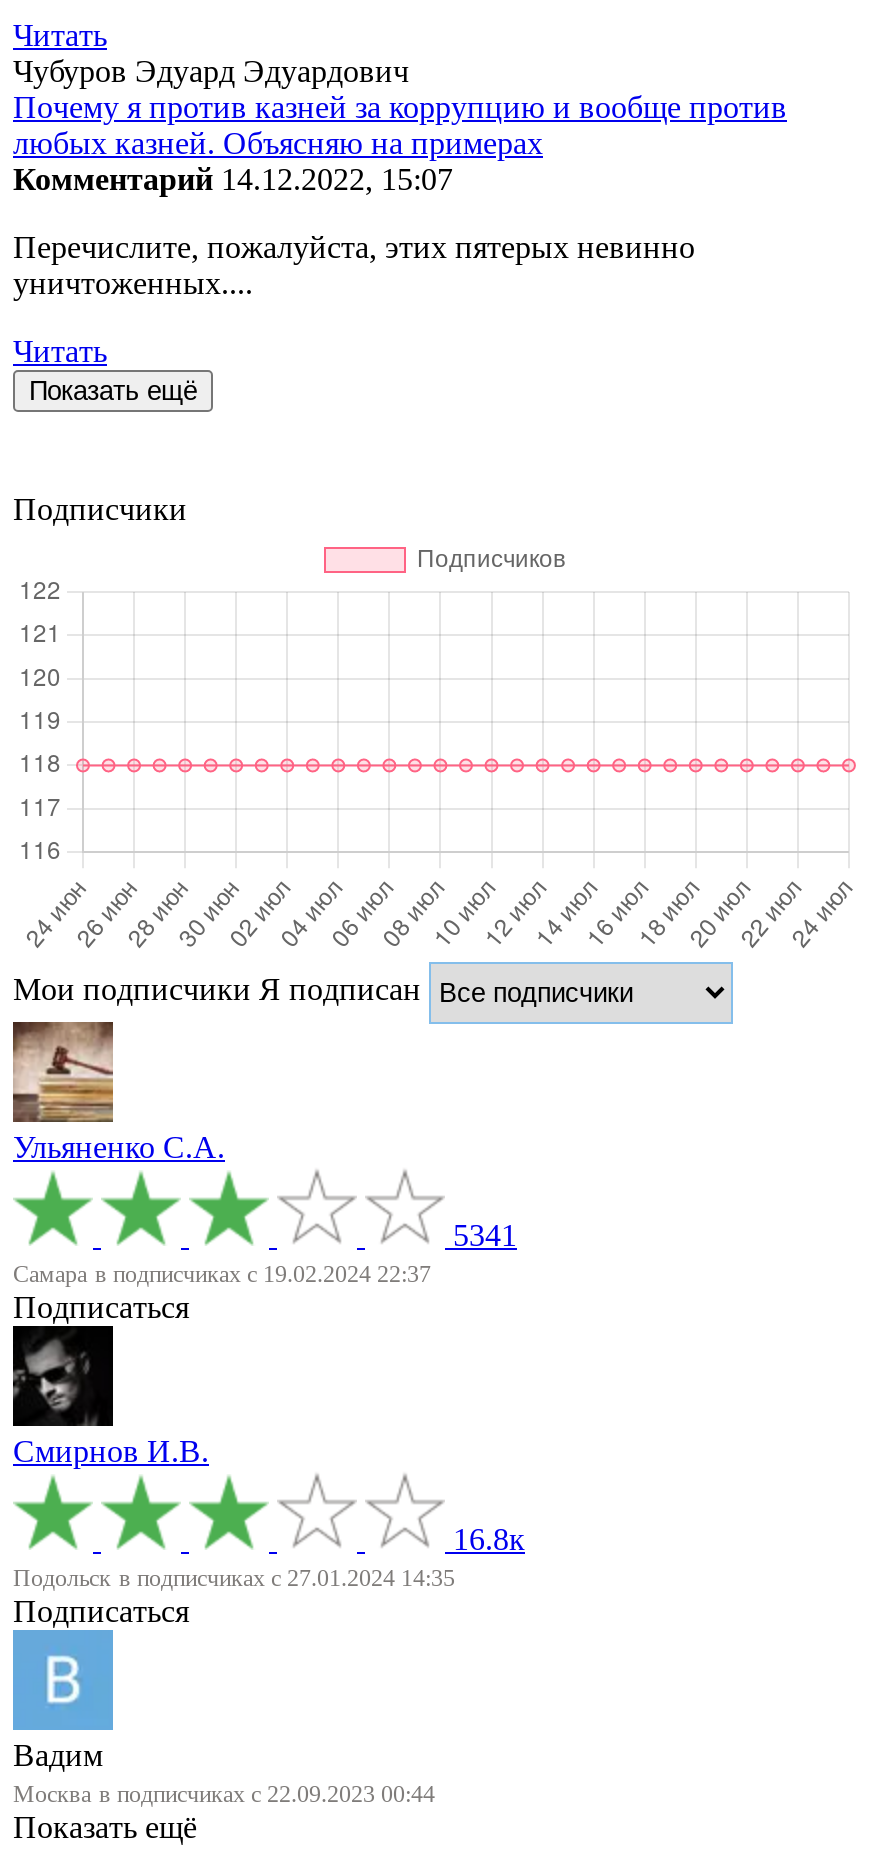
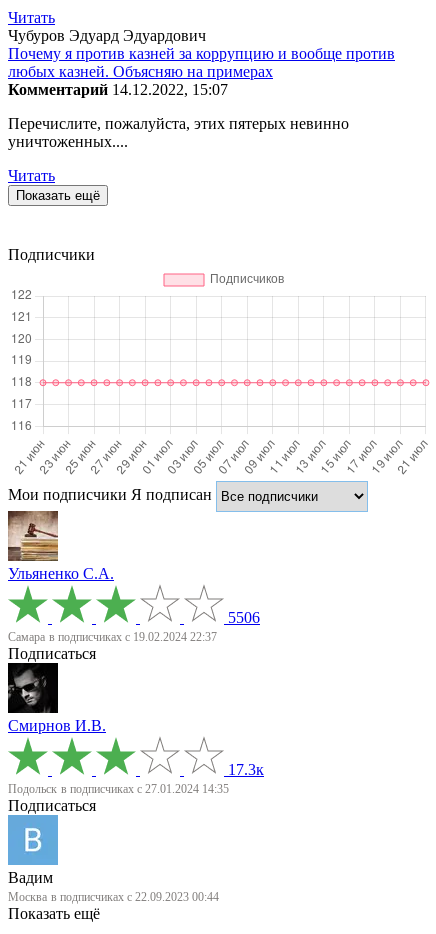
[453,1217,517,1251] 5341 -> [228,609,260,626] 5506
[453,1521,525,1555] 16.8к -> [228,761,264,778] 17.3к

